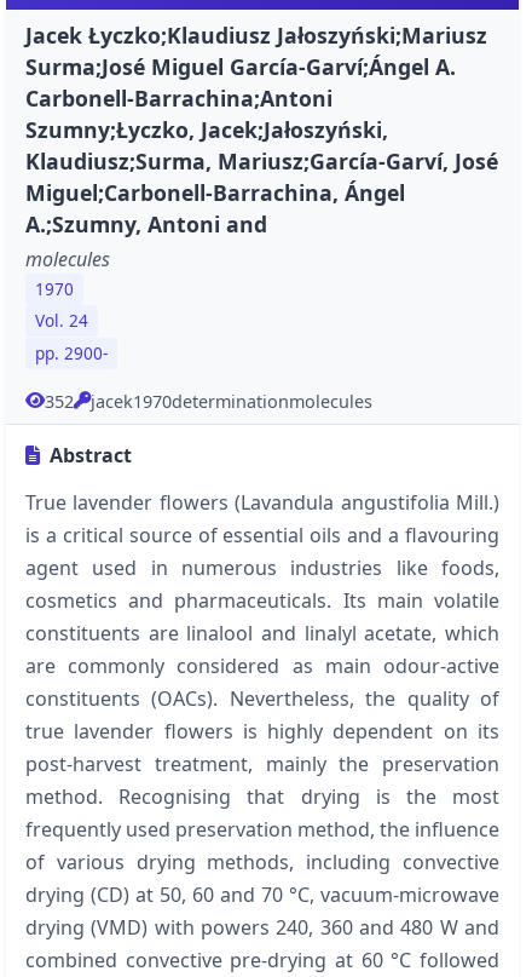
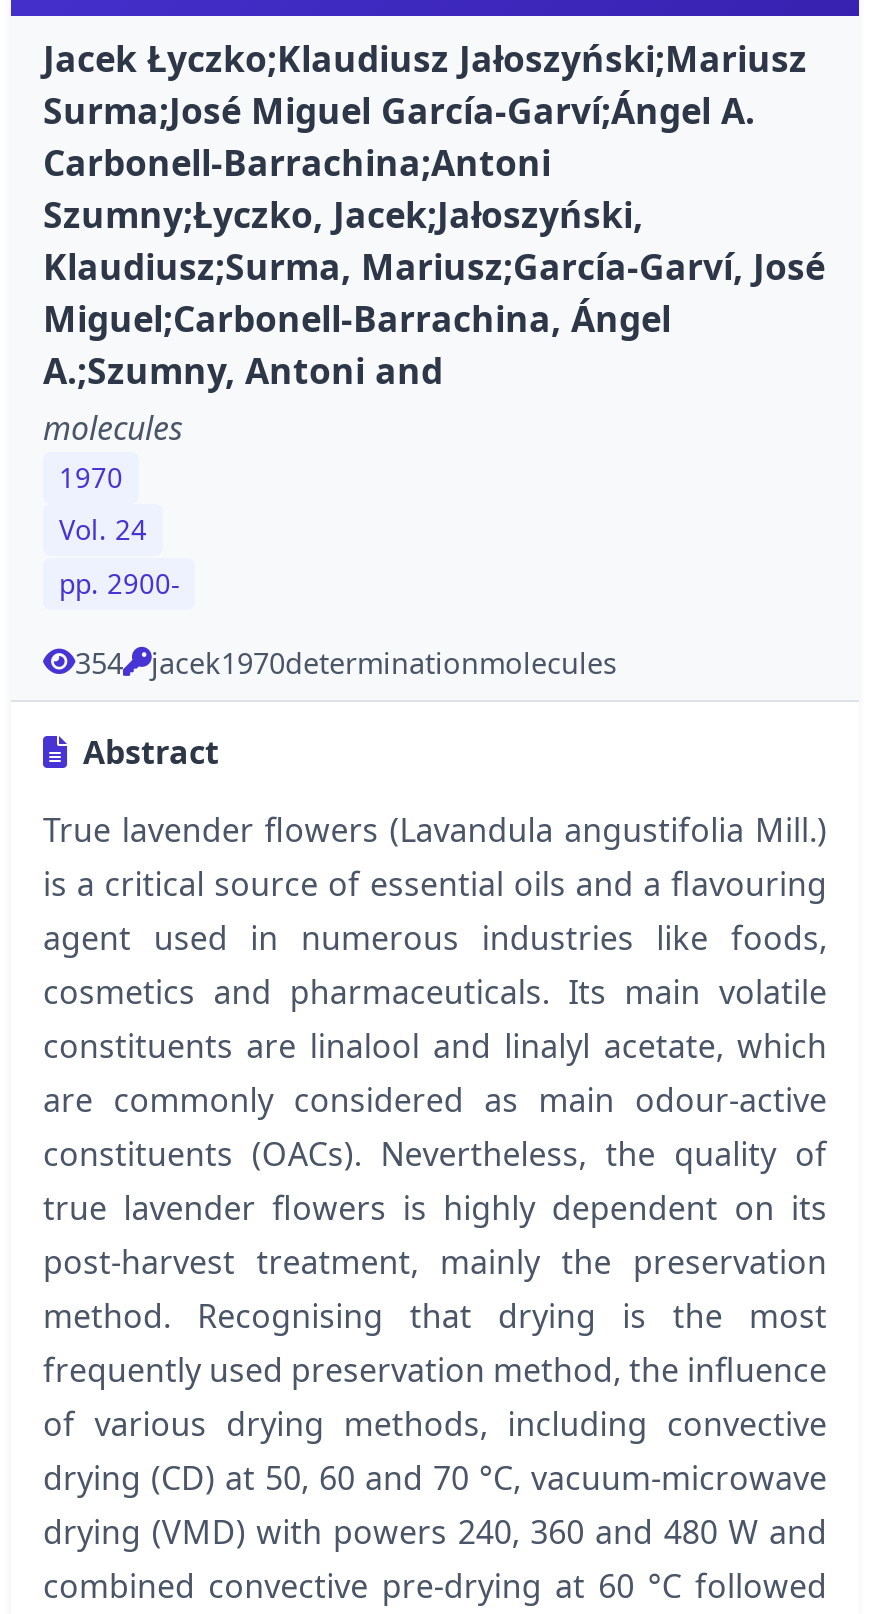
[45,390,372,413] 352 jacek1970determinationmolecules -> [75,644,617,682] 354 jacek1970determinationmolecules

